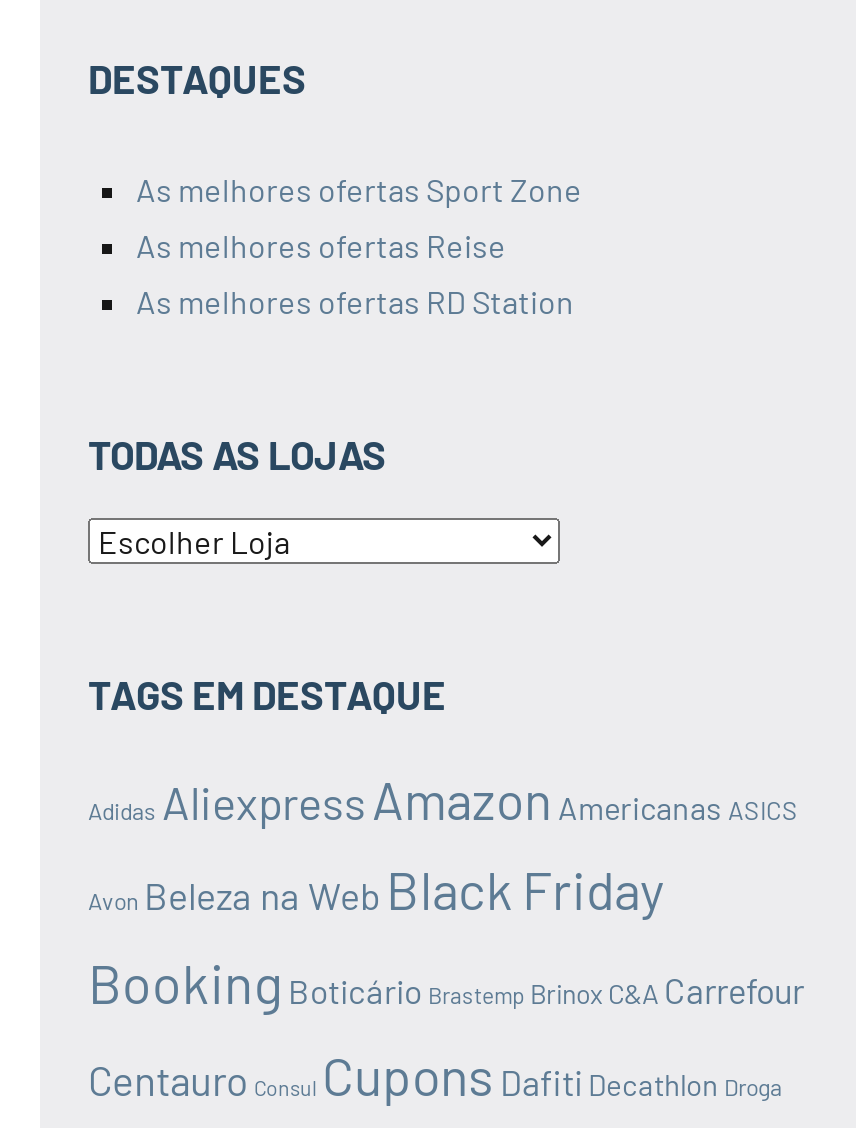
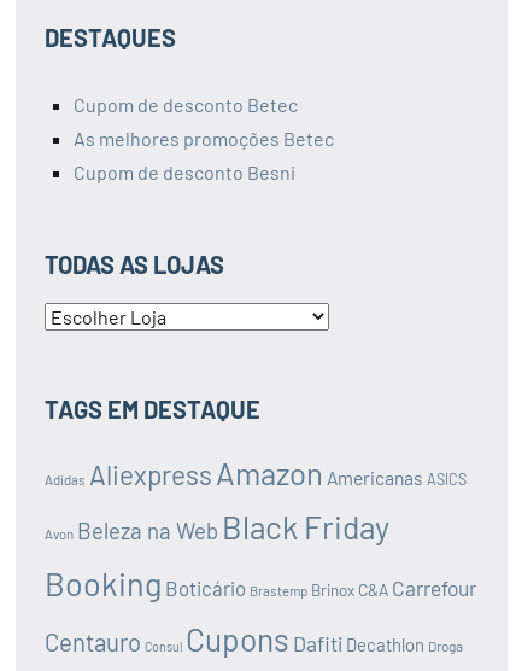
[136,170,582,208] As melhores ofertas Sport Zone -> [74,93,298,116] Cupom de desconto Betec
[136,226,506,264] As melhores ofertas Reise -> [74,127,334,150] As melhores promoções Betec
[136,282,574,320] As melhores ofertas RD Station -> [74,161,295,183] Cupom de desconto Besni

